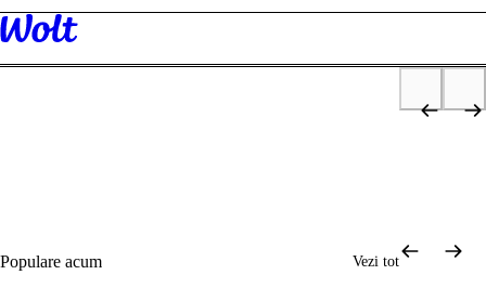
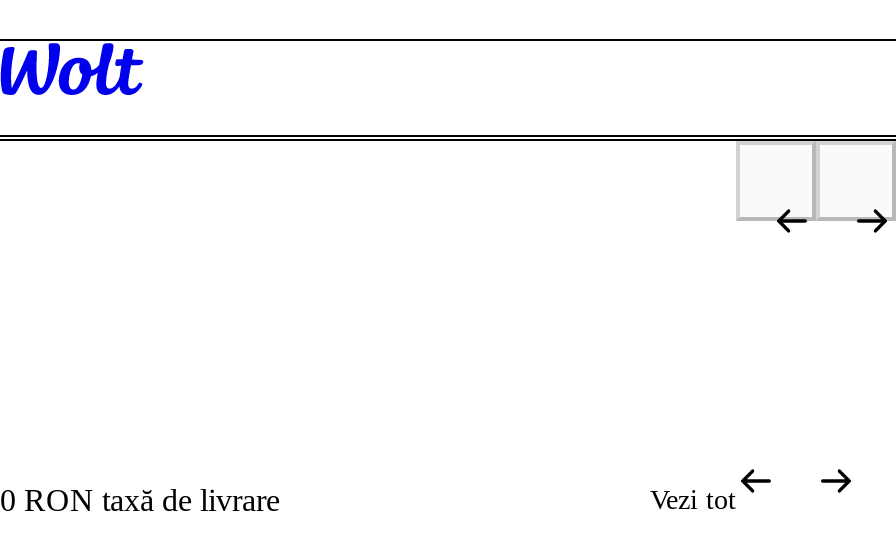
[0,252,102,271] Populare acum -> [0,483,280,517] 0 RON taxă de livrare

